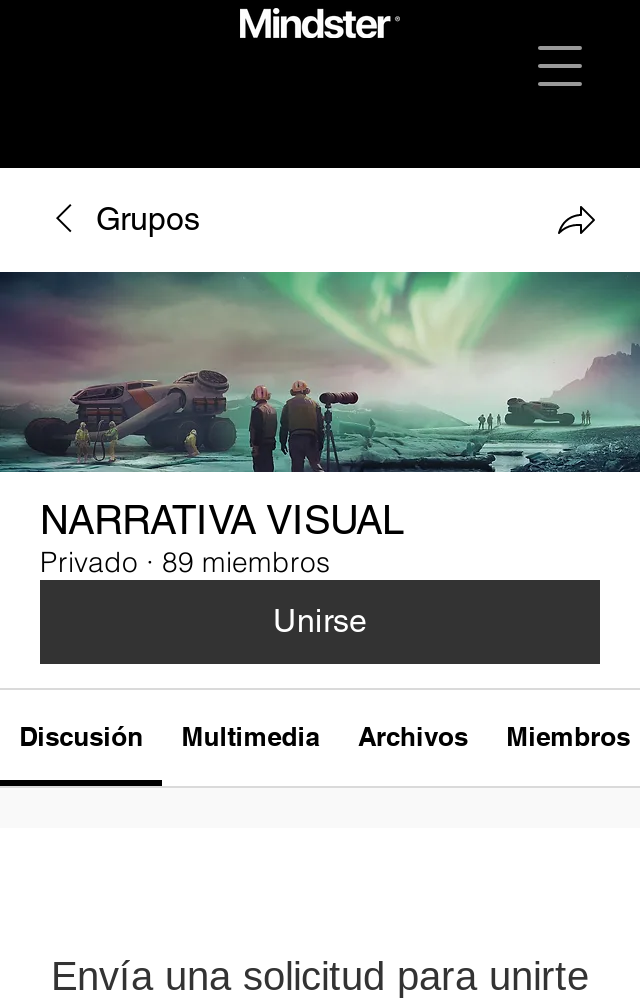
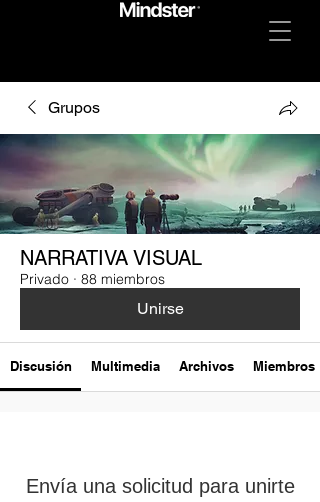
[40,544,330,580] Privado · 89 miembros -> [20,270,165,288] Privado · 88 miembros

